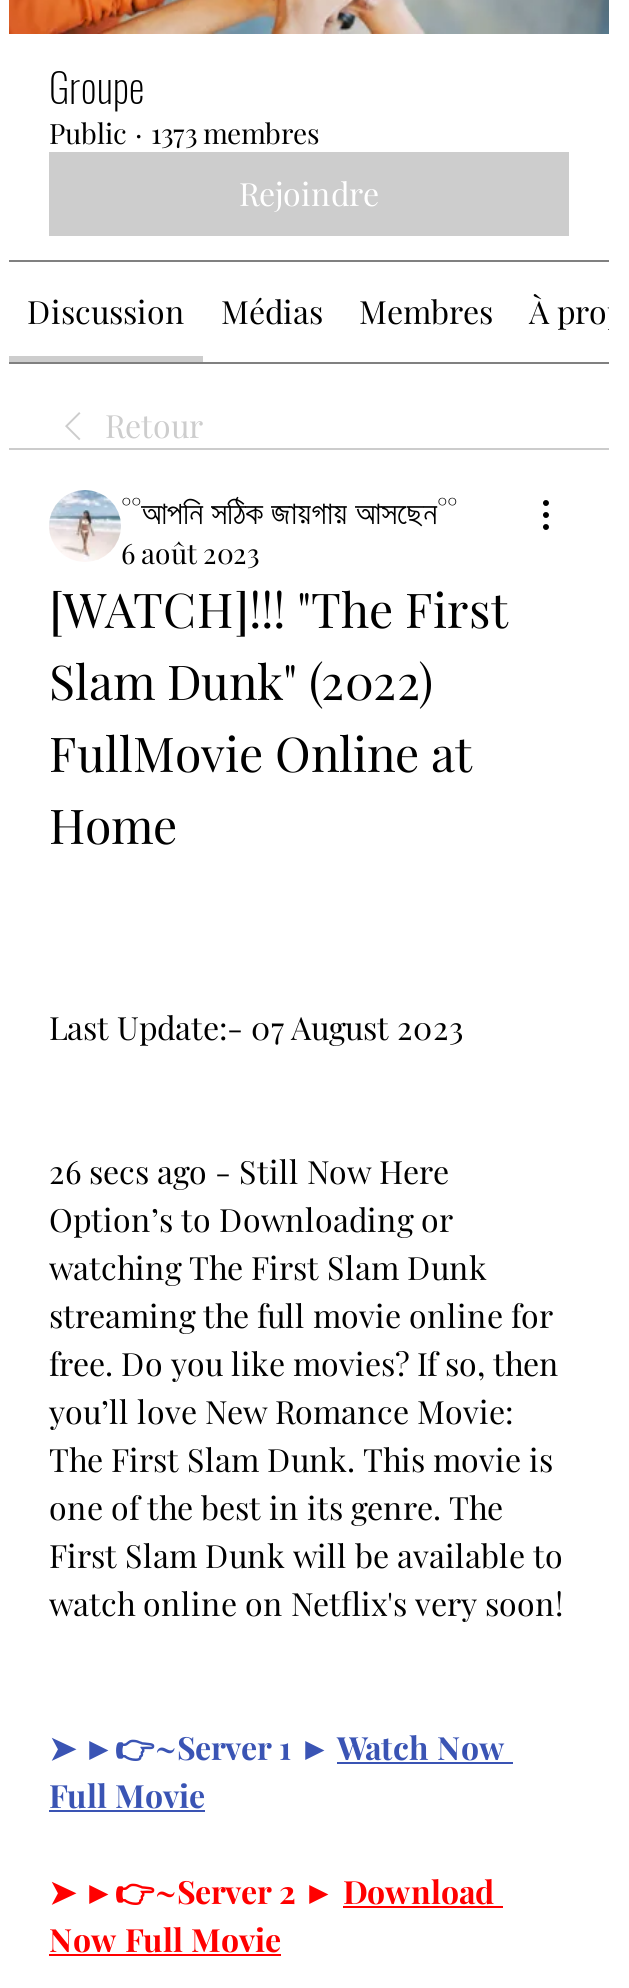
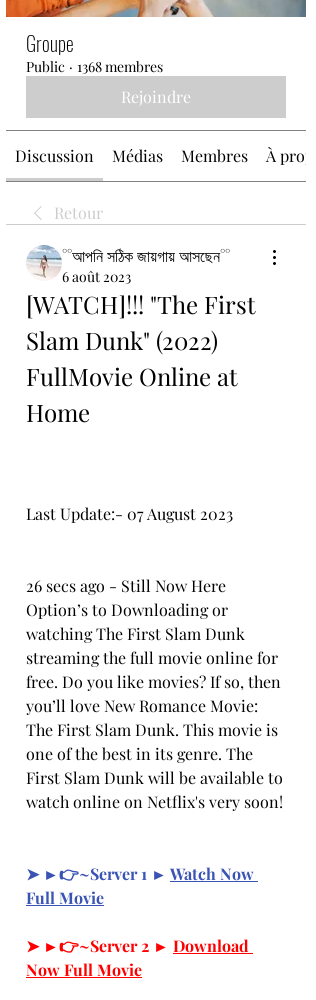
[49,114,319,152] Public · 1373 membres -> [26,57,163,76] Public · 1368 membres

